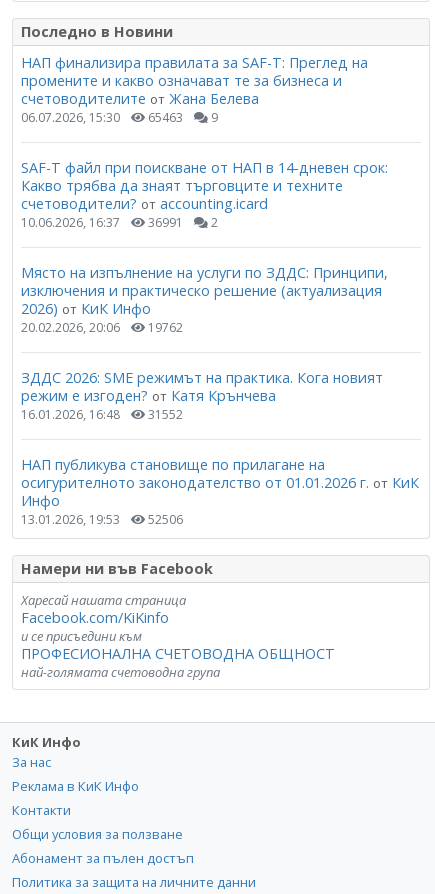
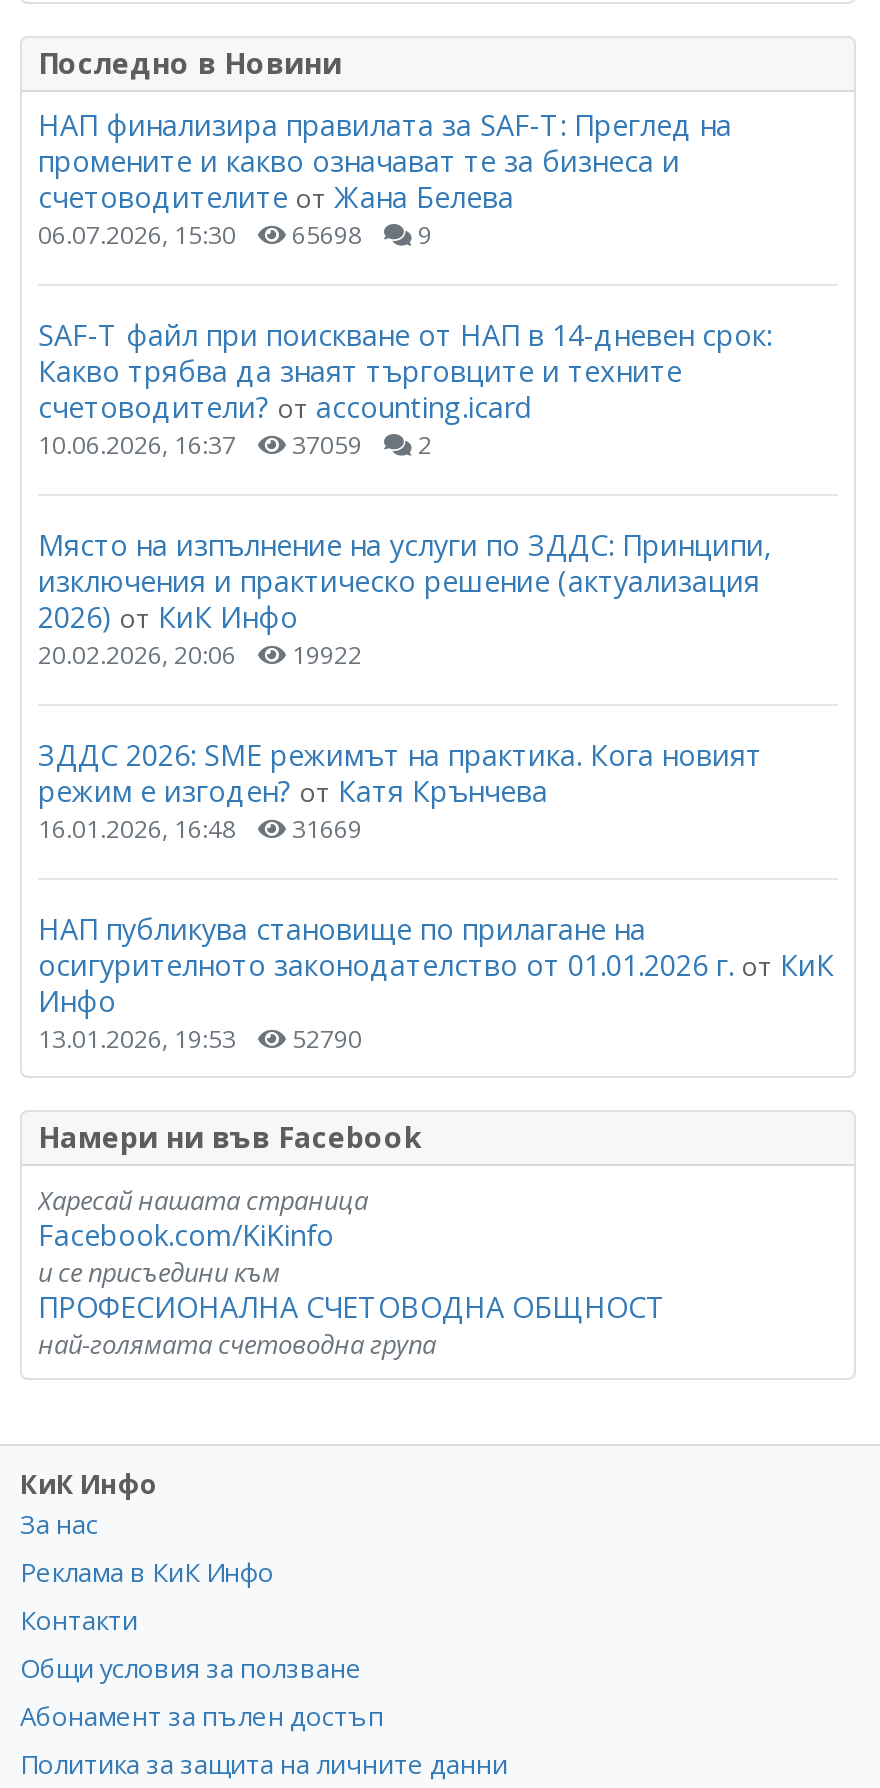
[21,109,218,126] 06.07.2026, 15:30 65463 9 -> [38,218,432,252] 06.07.2026, 15:30 65698 9
[21,214,218,231] 10.06.2026, 16:37 36991 2 -> [38,428,432,462] 10.06.2026, 16:37 37059 2
[21,319,183,336] 20.02.2026, 20:06 19762 -> [38,638,362,672] 20.02.2026, 20:06 19922
[21,406,183,423] 16.01.2026, 16:48 31552 -> [38,812,362,846] 16.01.2026, 16:48 31669
[21,511,183,528] 13.01.2026, 19:53 52506 -> [38,1022,362,1056] 13.01.2026, 19:53 52790

